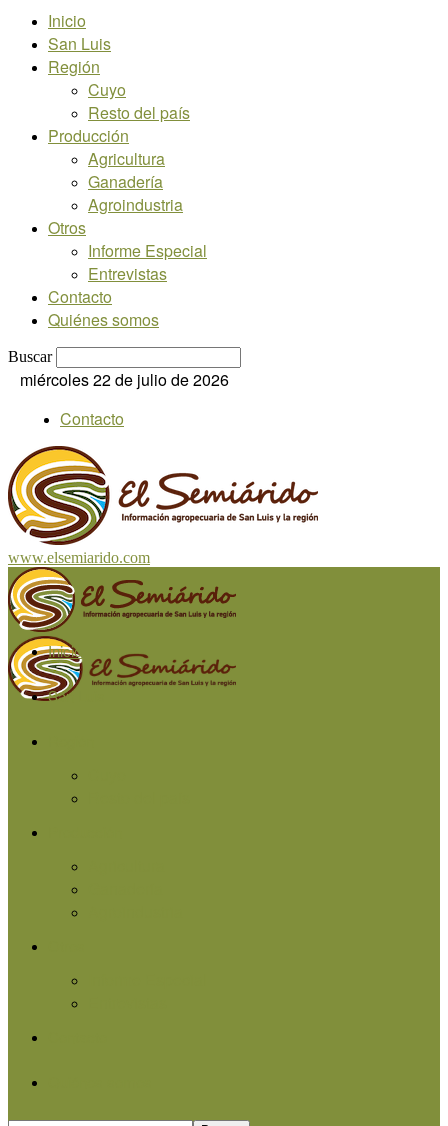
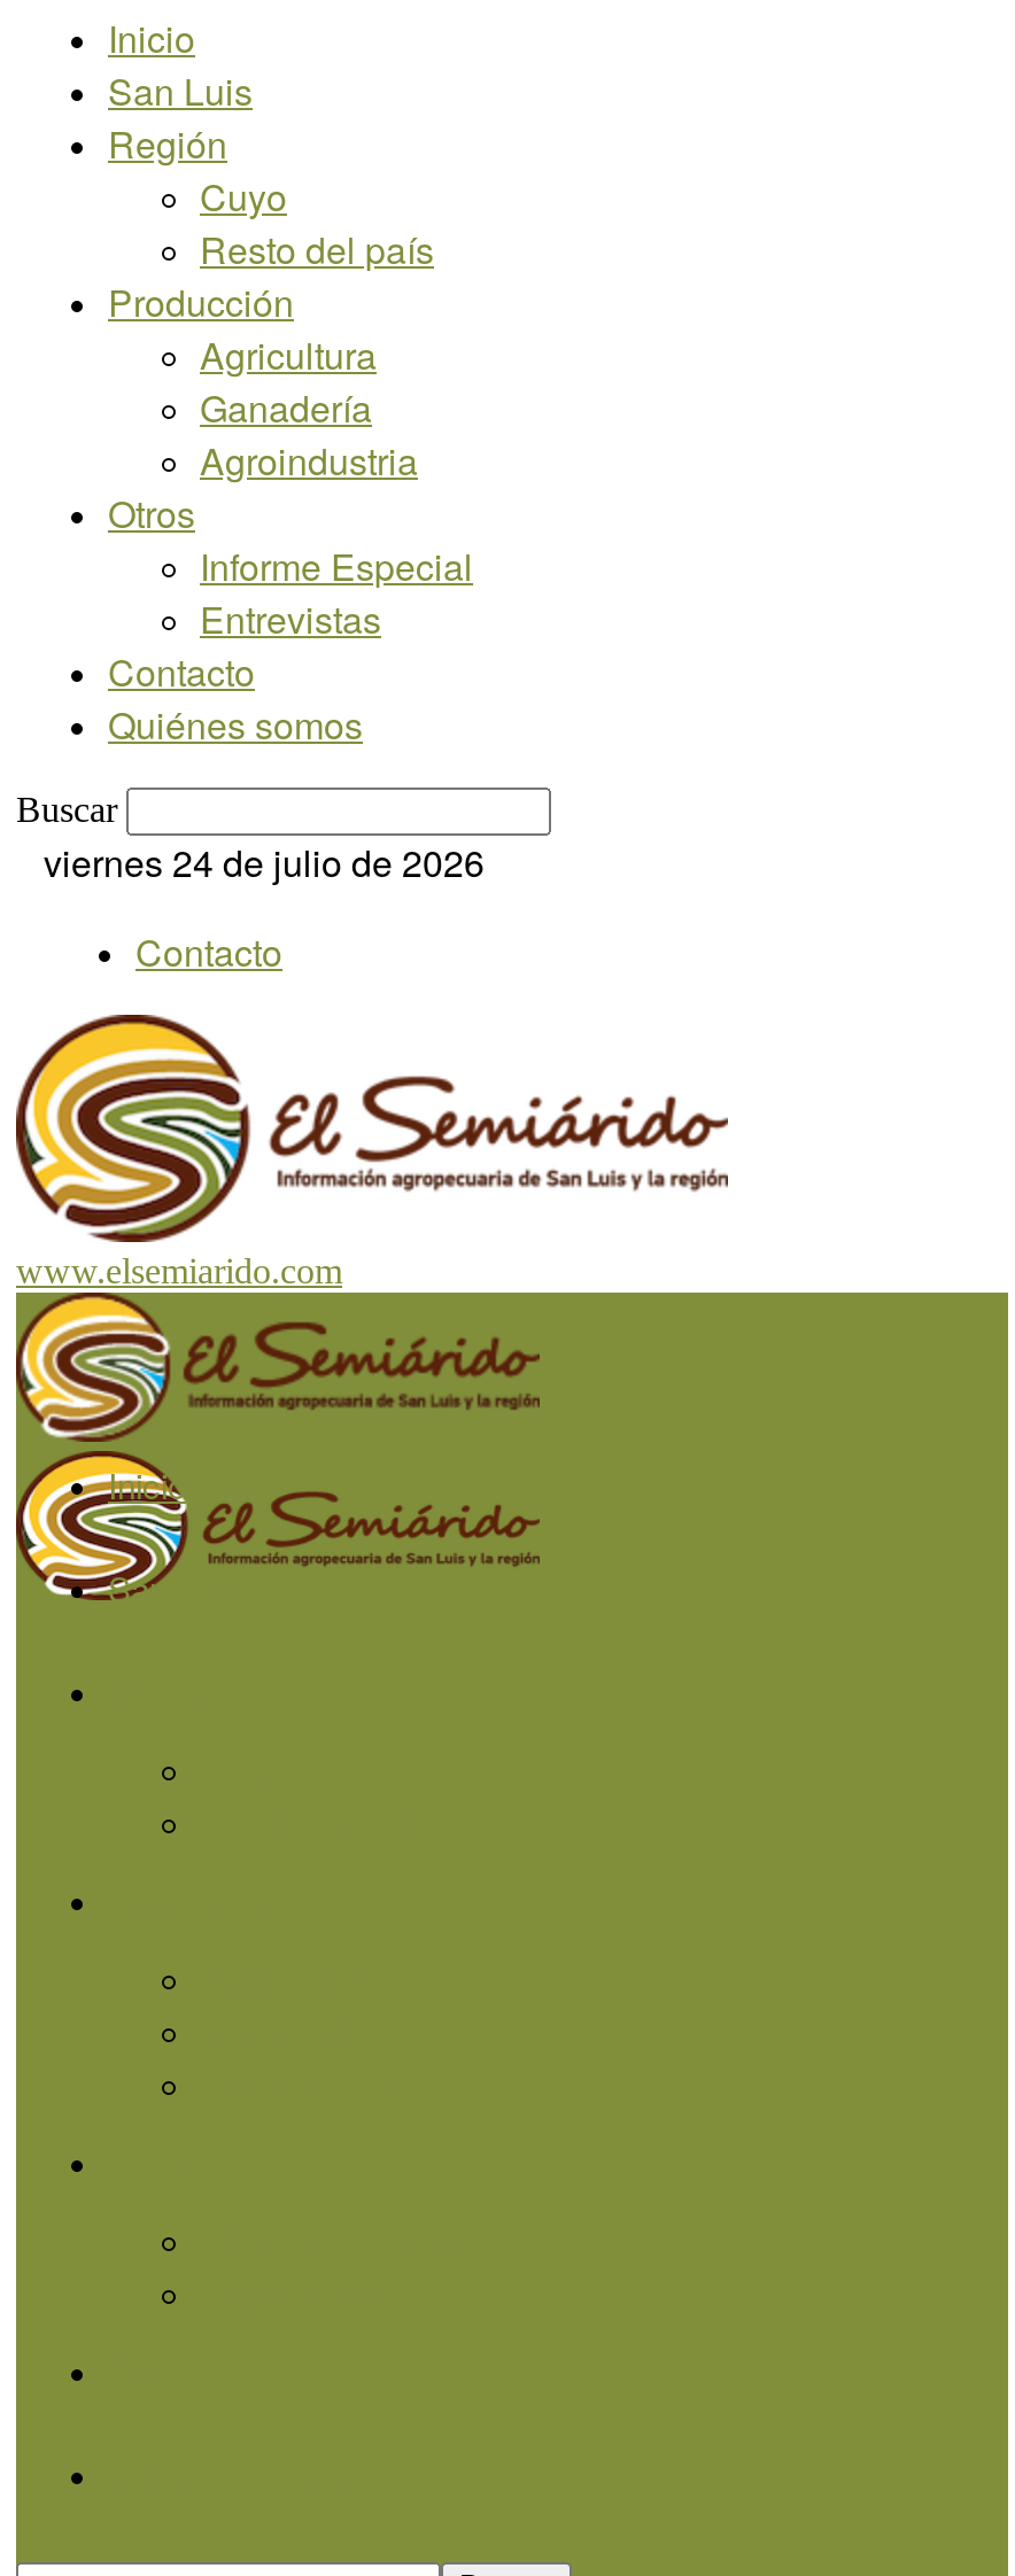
[20,368,229,391] miércoles 22 de julio de 2026 -> [44,836,485,889] viernes 24 de julio de 2026

